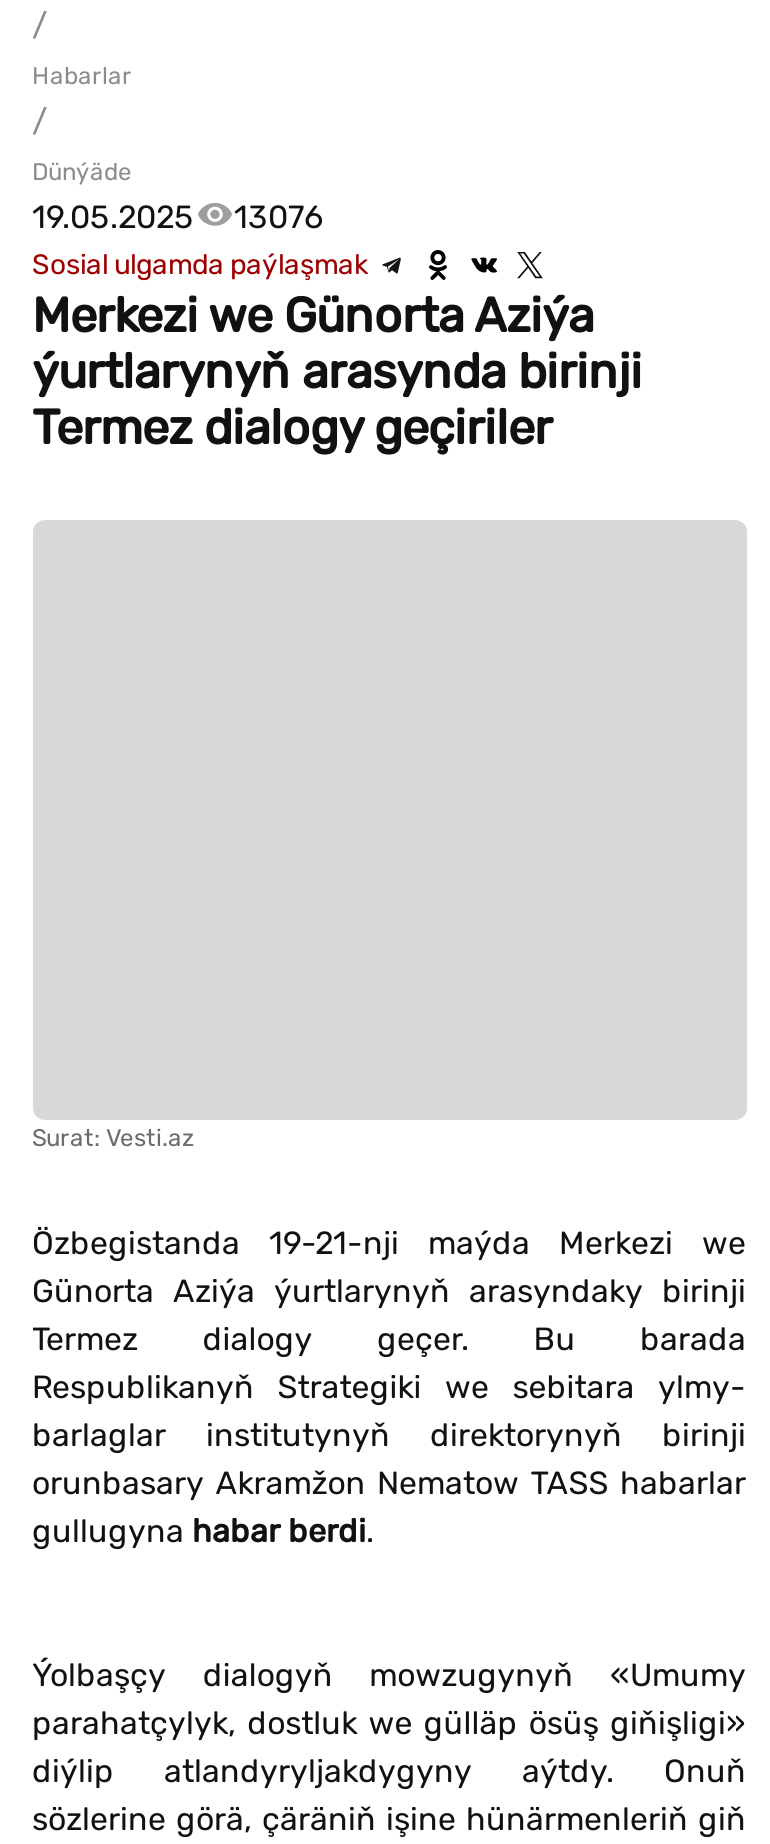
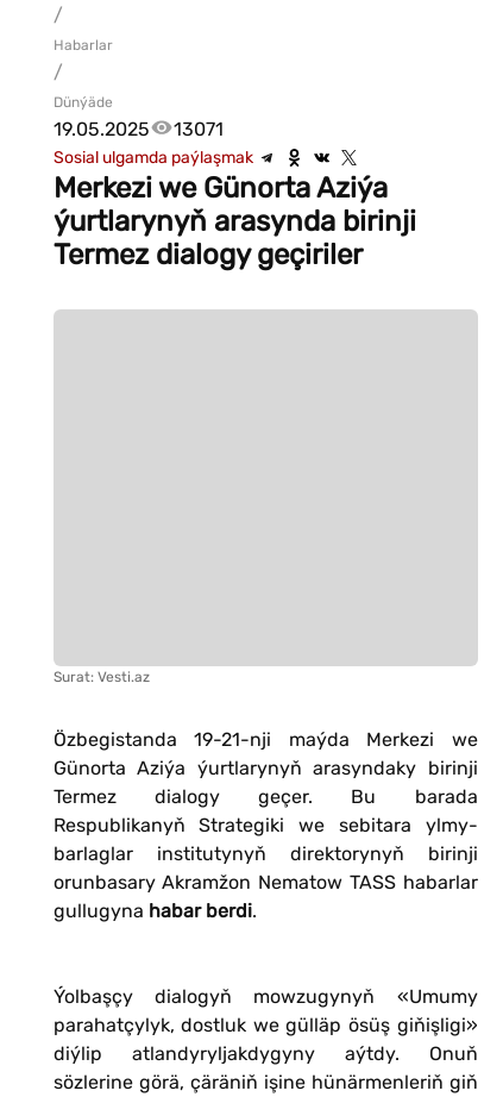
[32,198,324,236] 19.05.2025 13076 -> [53,118,223,140] 19.05.2025 13071

